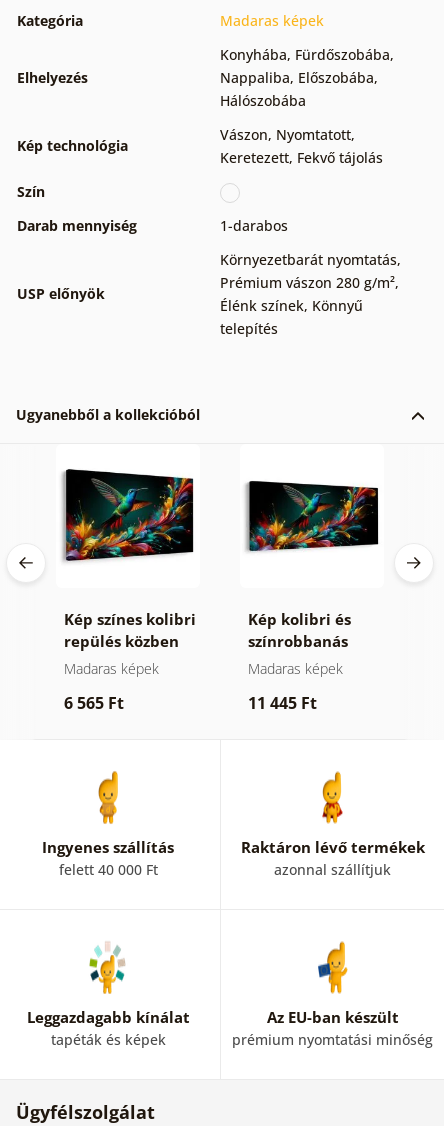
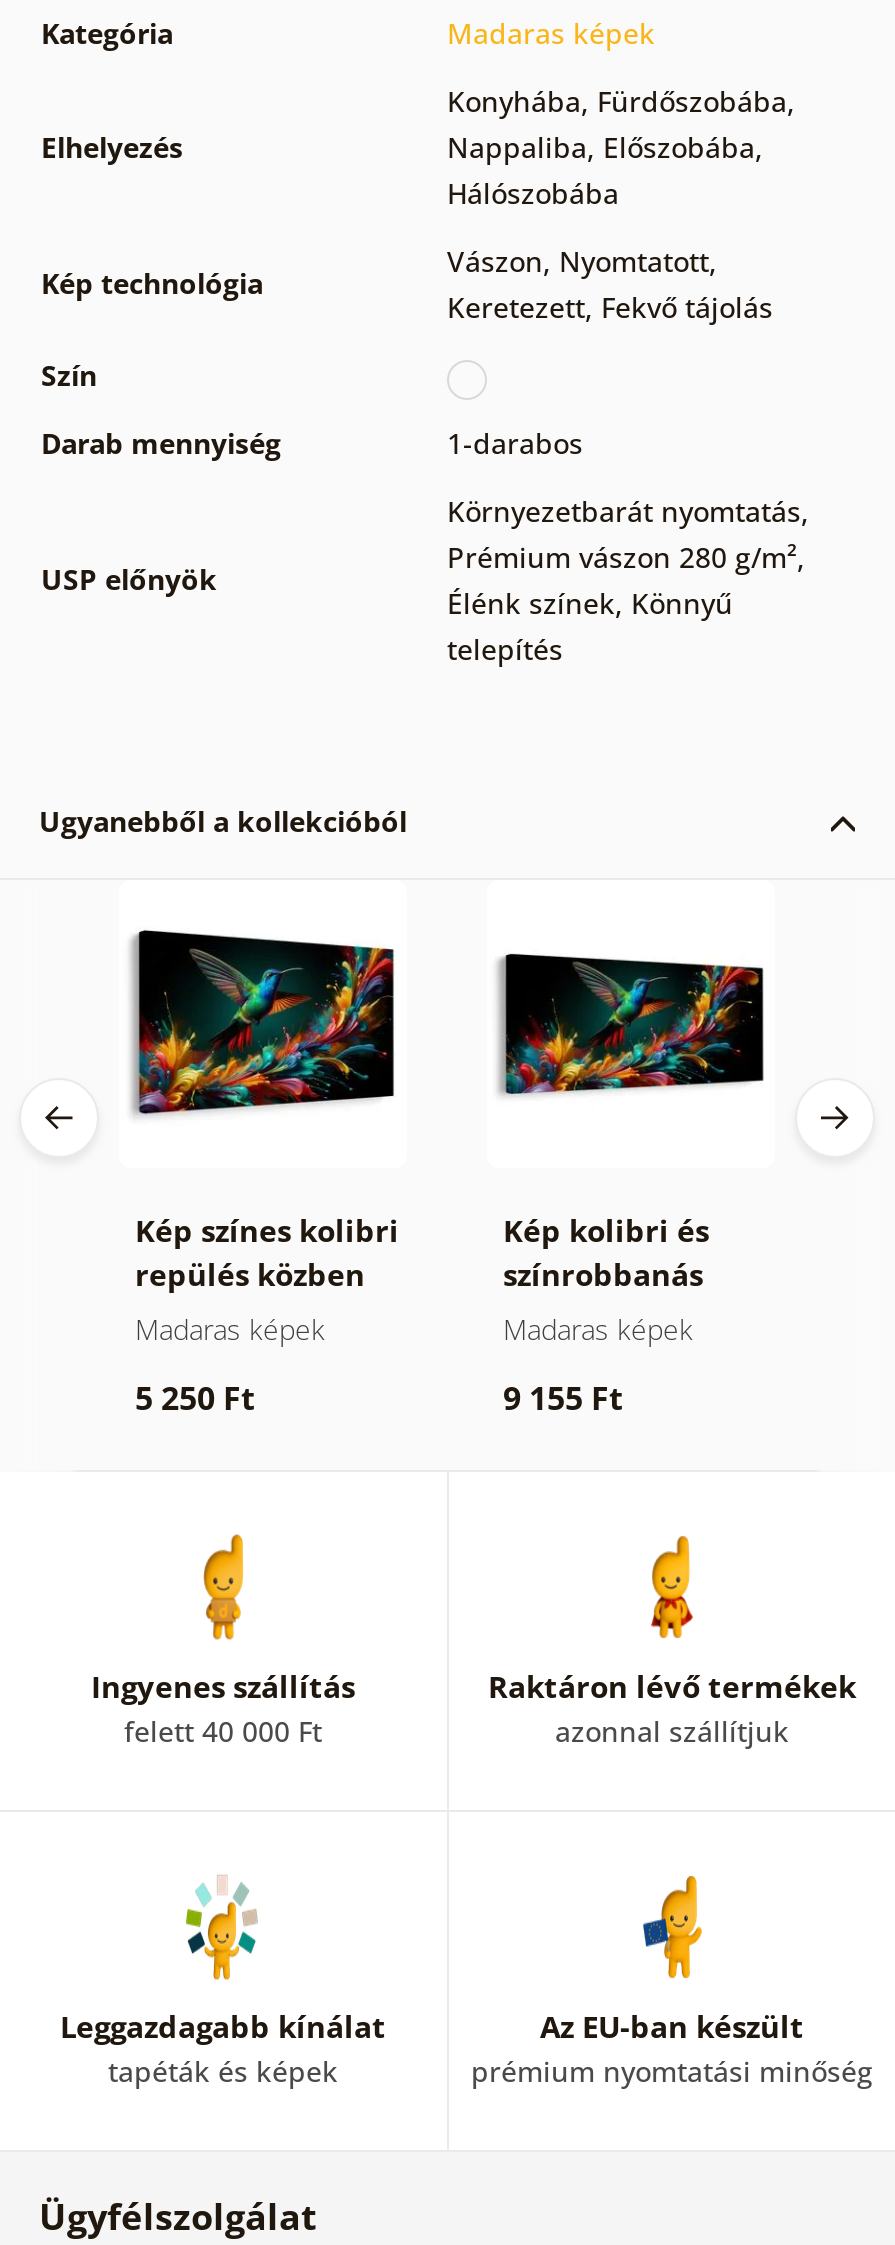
[64,692,124,714] 6 565 Ft -> [135,1377,255,1421] 5 250 Ft
[248,692,317,714] 11 445 Ft -> [503,1377,623,1421] 9 155 Ft

